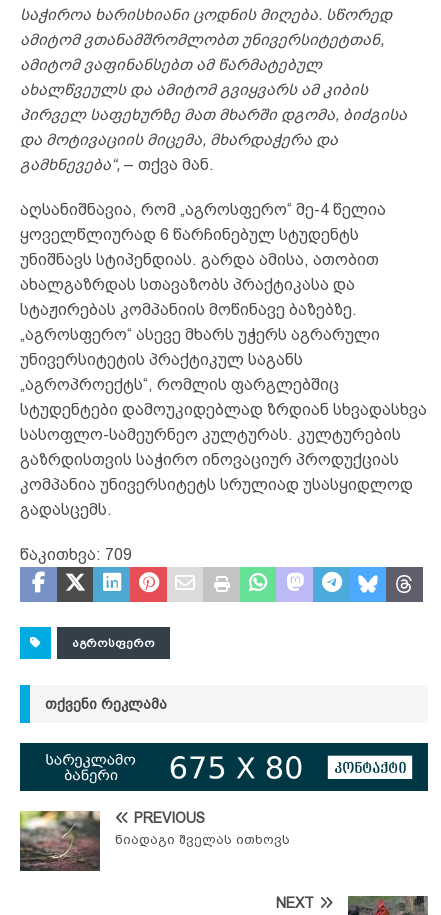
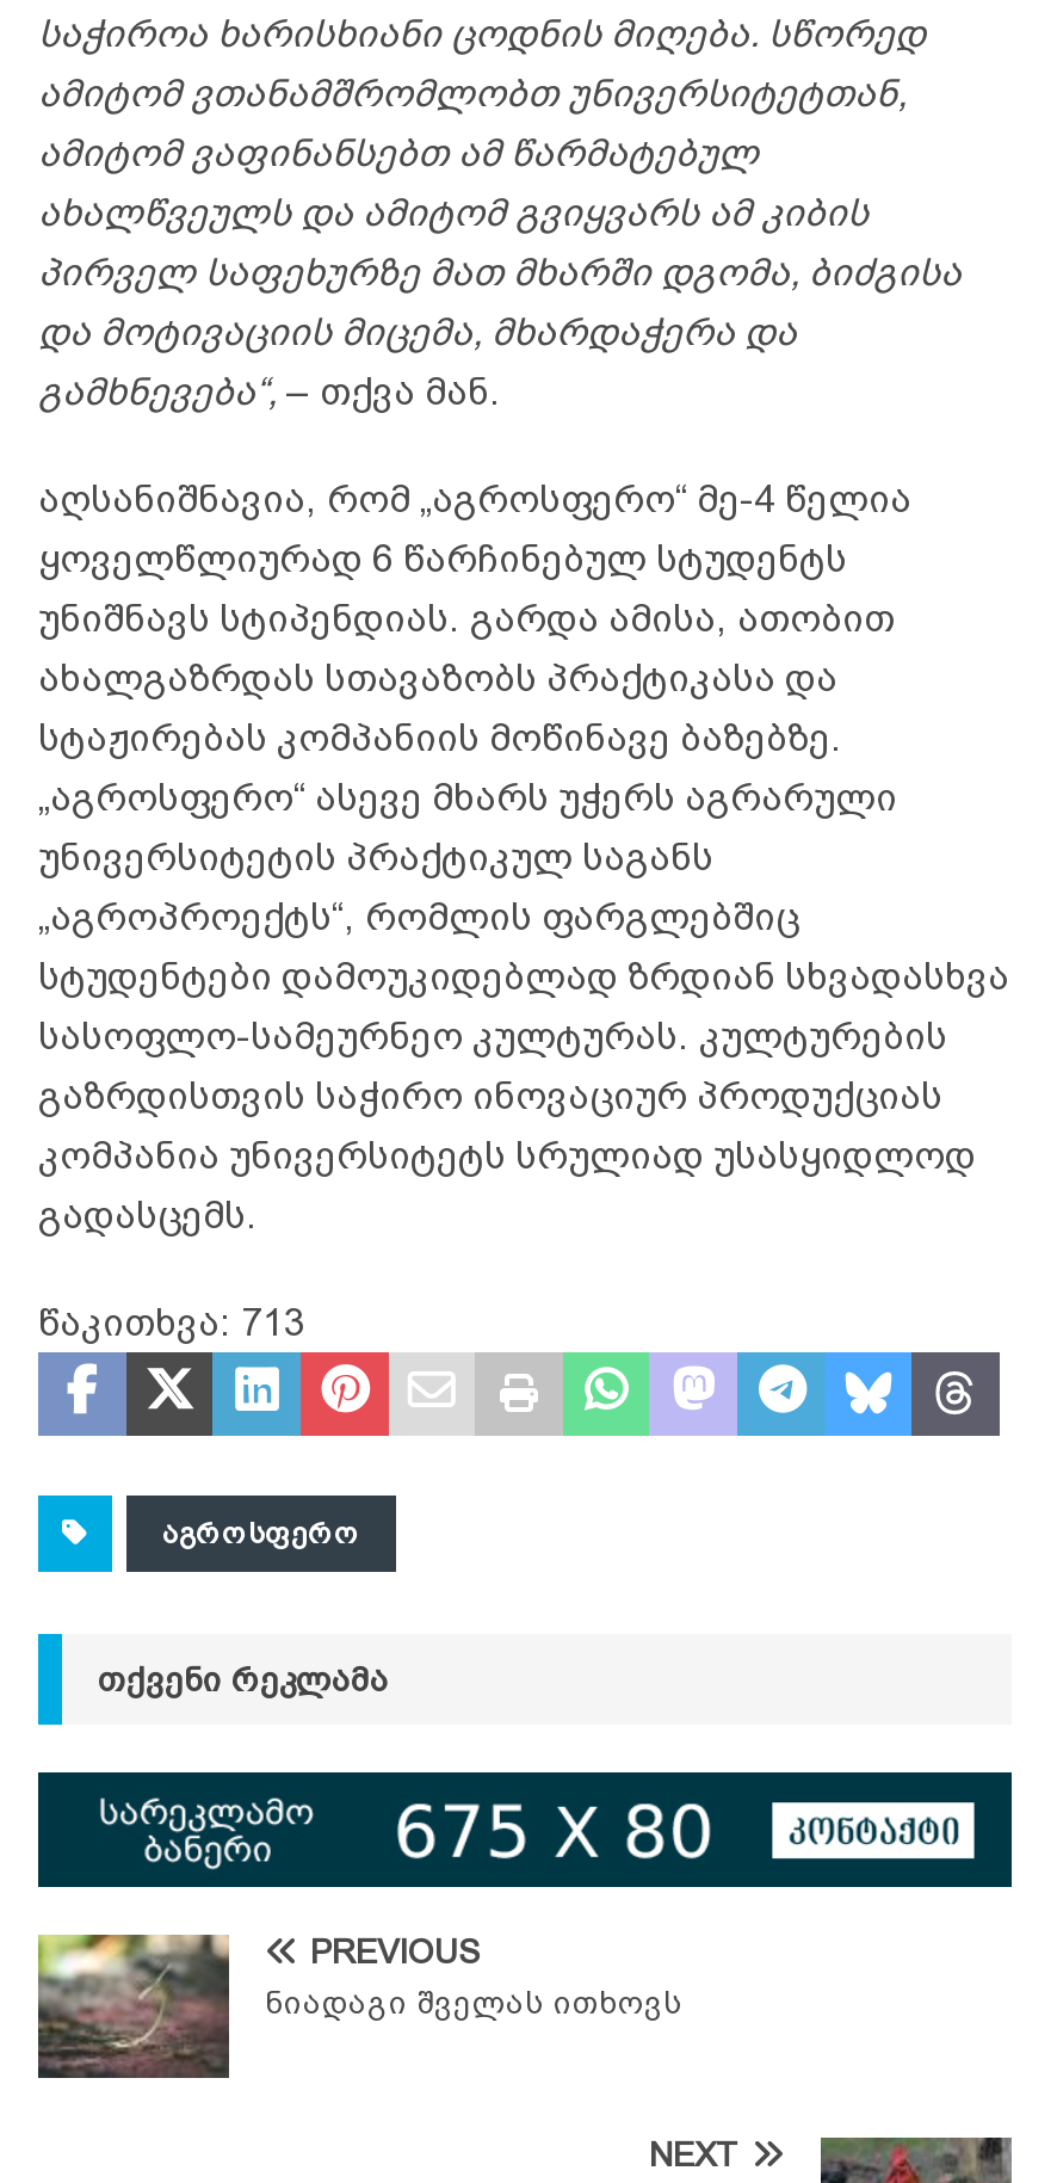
[20,546,132,563] წაკითხვა: 709 -> [38,1302,305,1342] წაკითხვა: 713

